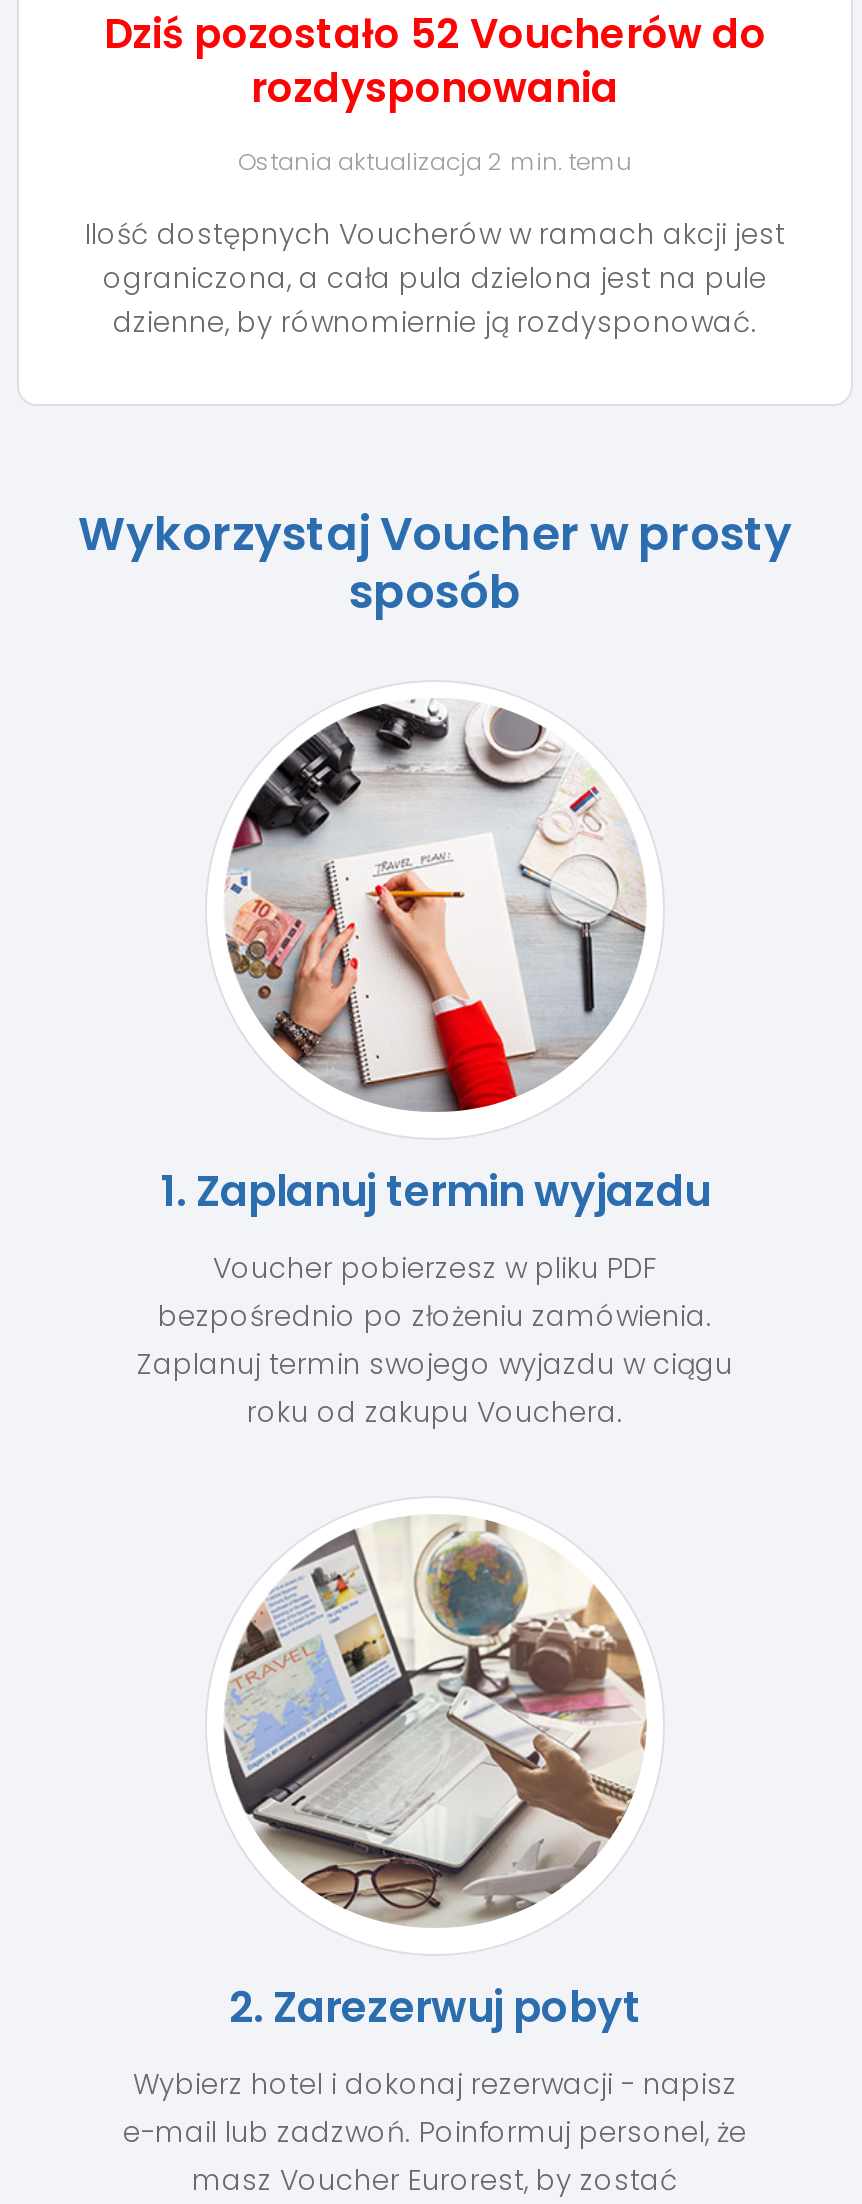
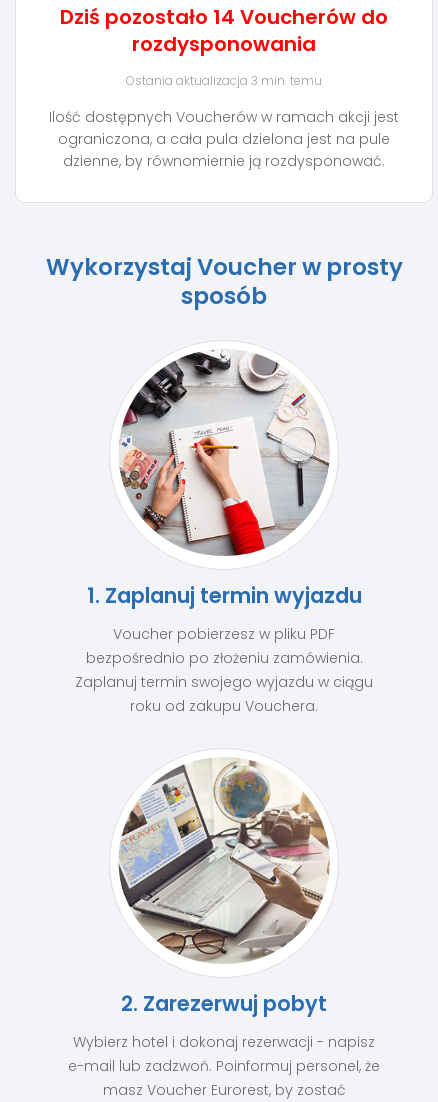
[104,5,766,61] Dziś pozostało 52 Voucherów do -> [60,2,388,30] Dziś pozostało 14 Voucherów do
[238,143,632,177] Ostania aktualizacja 2 min. temu -> [126,71,322,88] Ostania aktualizacja 3 min. temu

